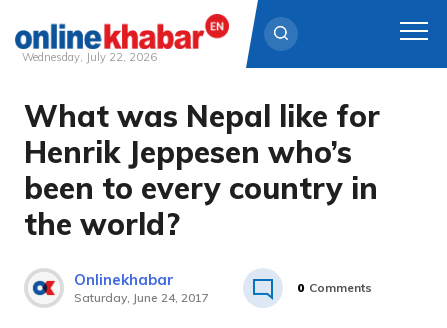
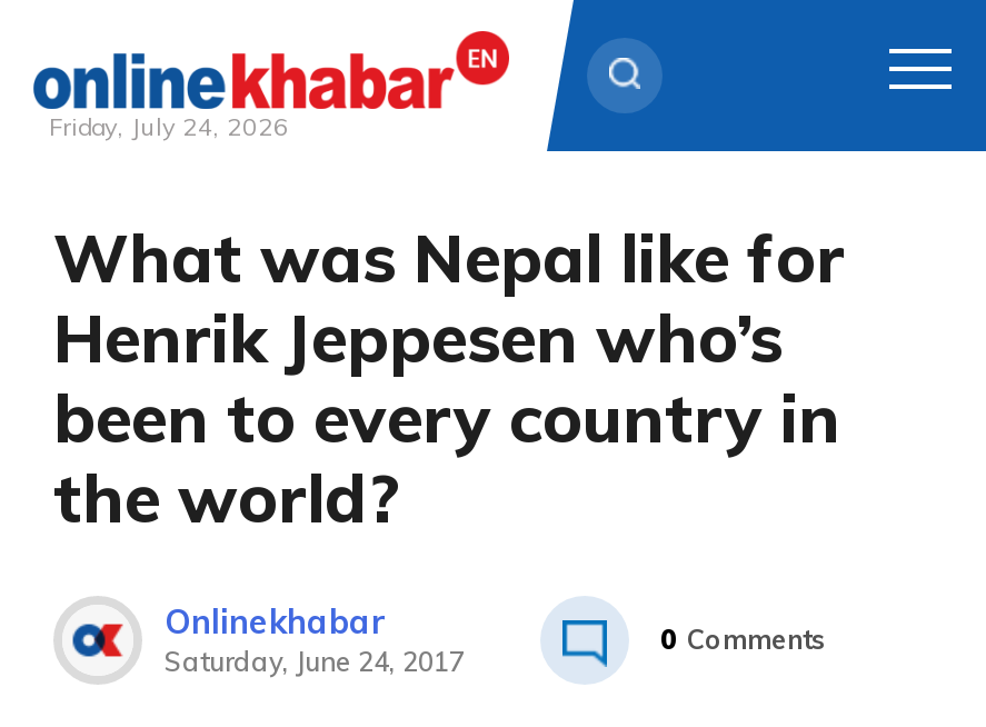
[22,50,157,64] Wednesday, July 22, 2026 -> [49,111,289,142] Friday, July 24, 2026

